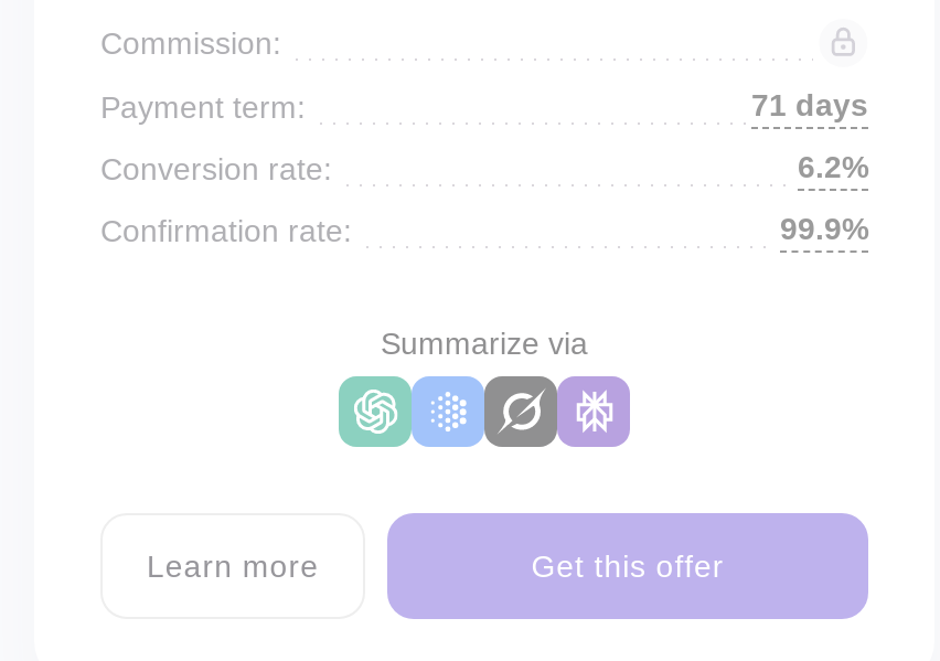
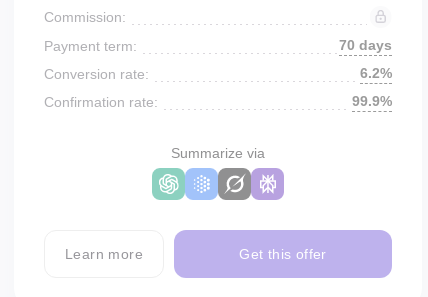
[751,87,868,122] 71 days -> [339,37,392,53] 70 days

